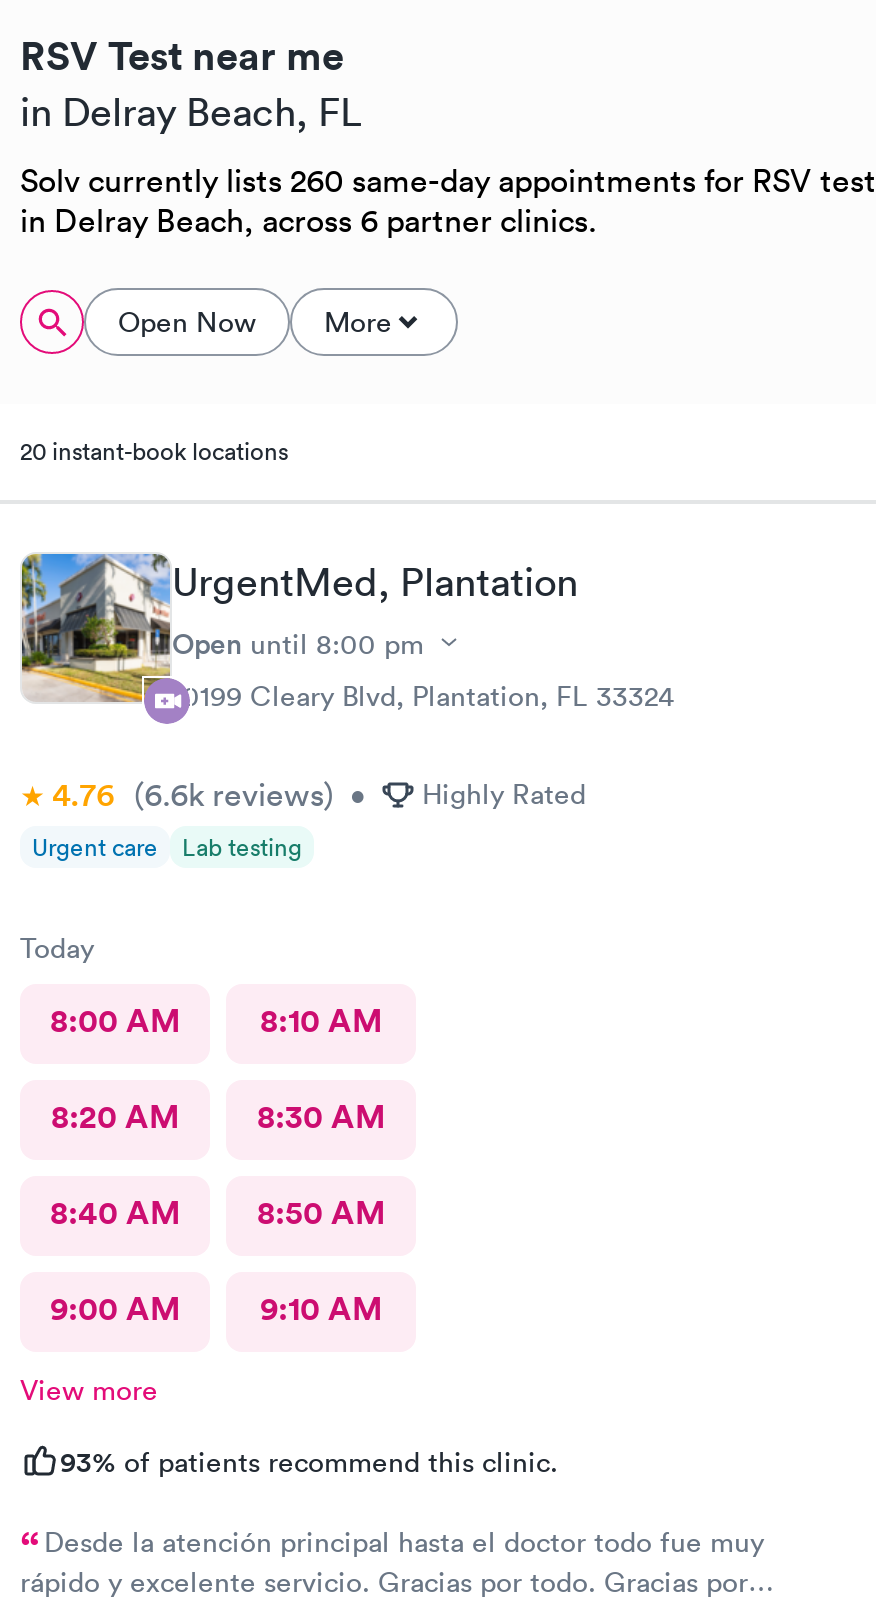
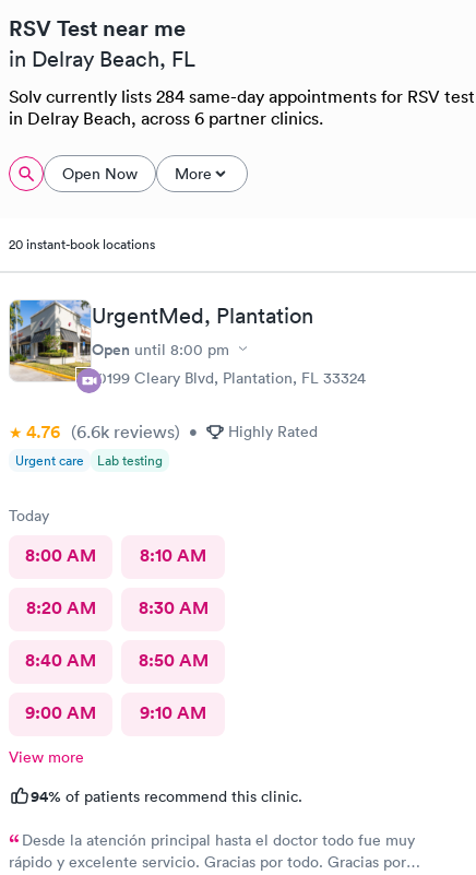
[20,160,876,200] Solv currently lists 260 same-day appointments for RSV test -> [9,85,475,107] Solv currently lists 284 same-day appointments for RSV test
[60,1441,558,1481] 93% of patients recommend this clinic. -> [31,785,302,807] 94% of patients recommend this clinic.

